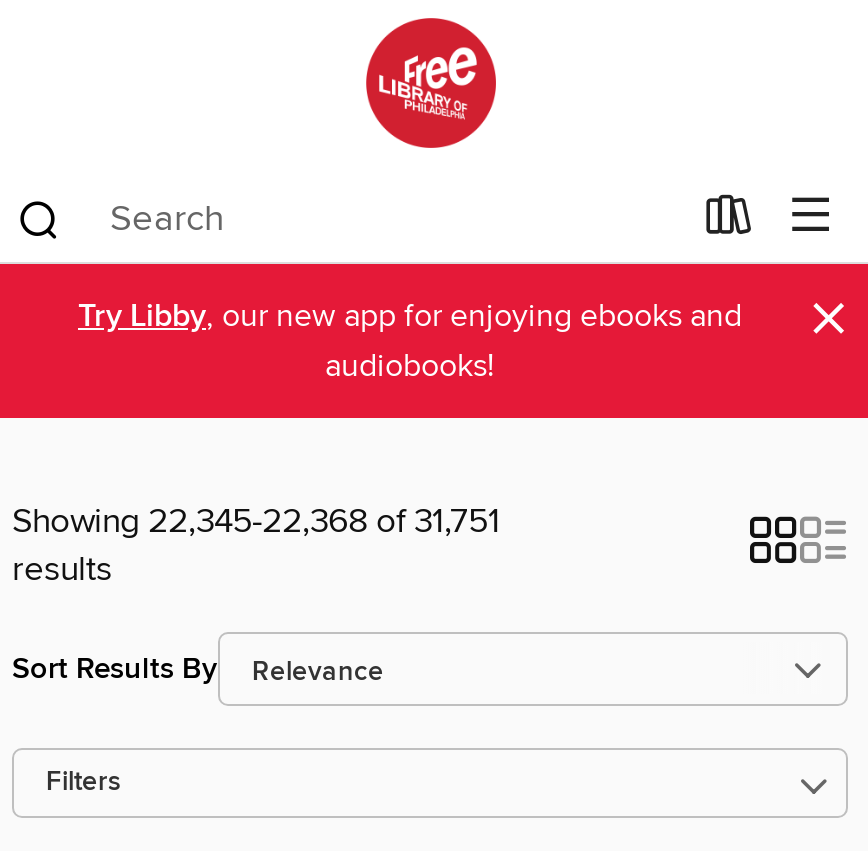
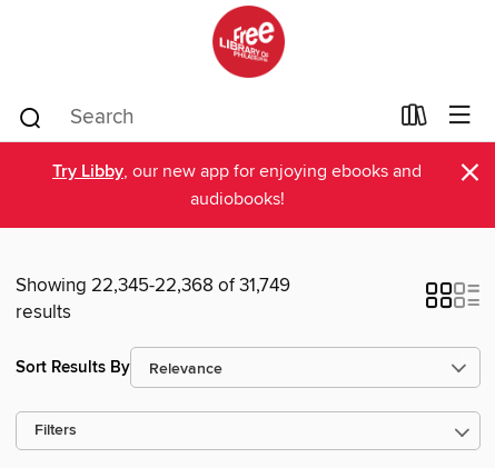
[12,500,500,544] Showing 22,345-22,368 of 31,751 -> [16,273,290,298] Showing 22,345-22,368 of 31,749

